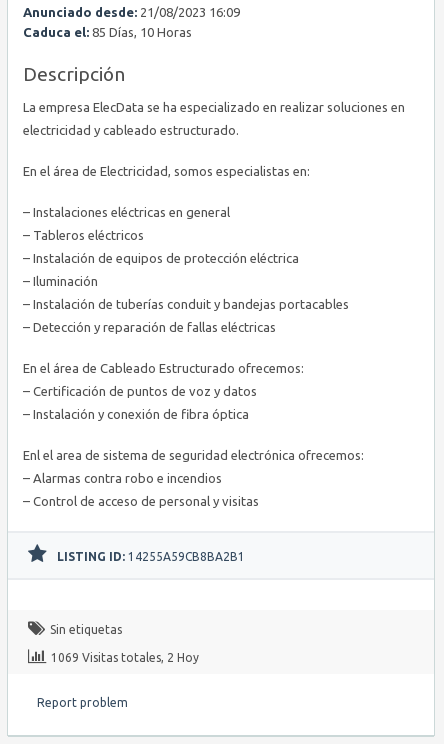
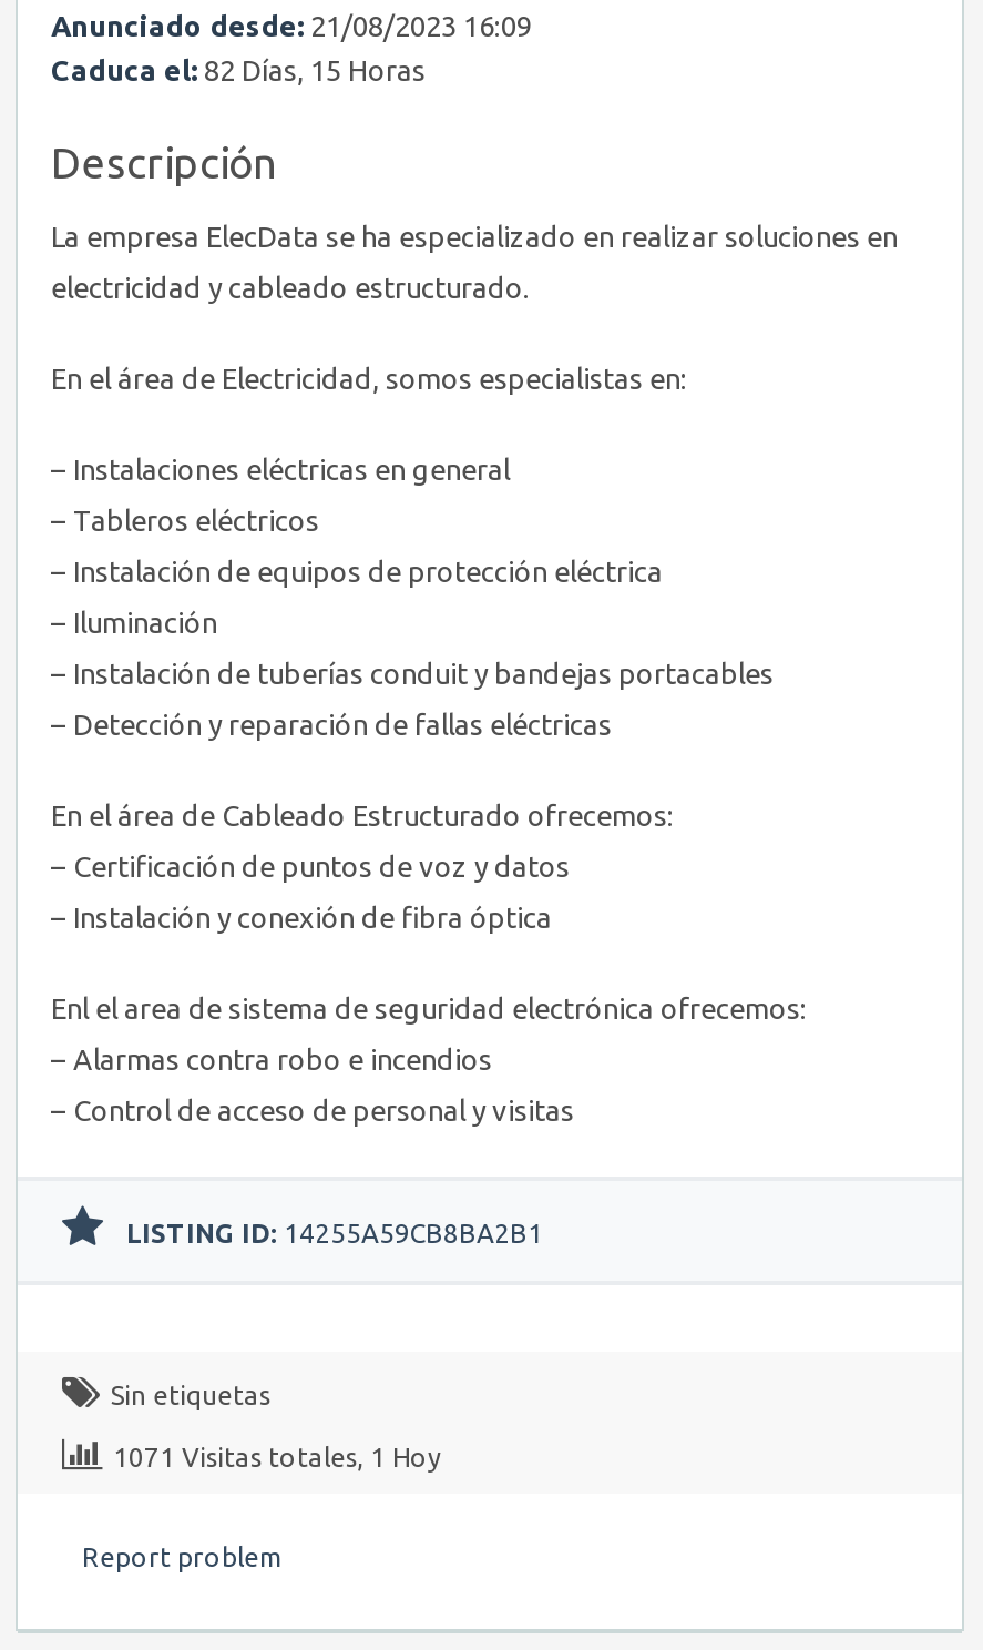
[23,25,192,39] Caduca el: 85 Días, 10 Horas -> [51,53,426,84] Caduca el: 82 Días, 15 Horas
[51,651,199,664] 1069 Visitas totales, 2 Hoy -> [113,1442,441,1471] 1071 Visitas totales, 1 Hoy

